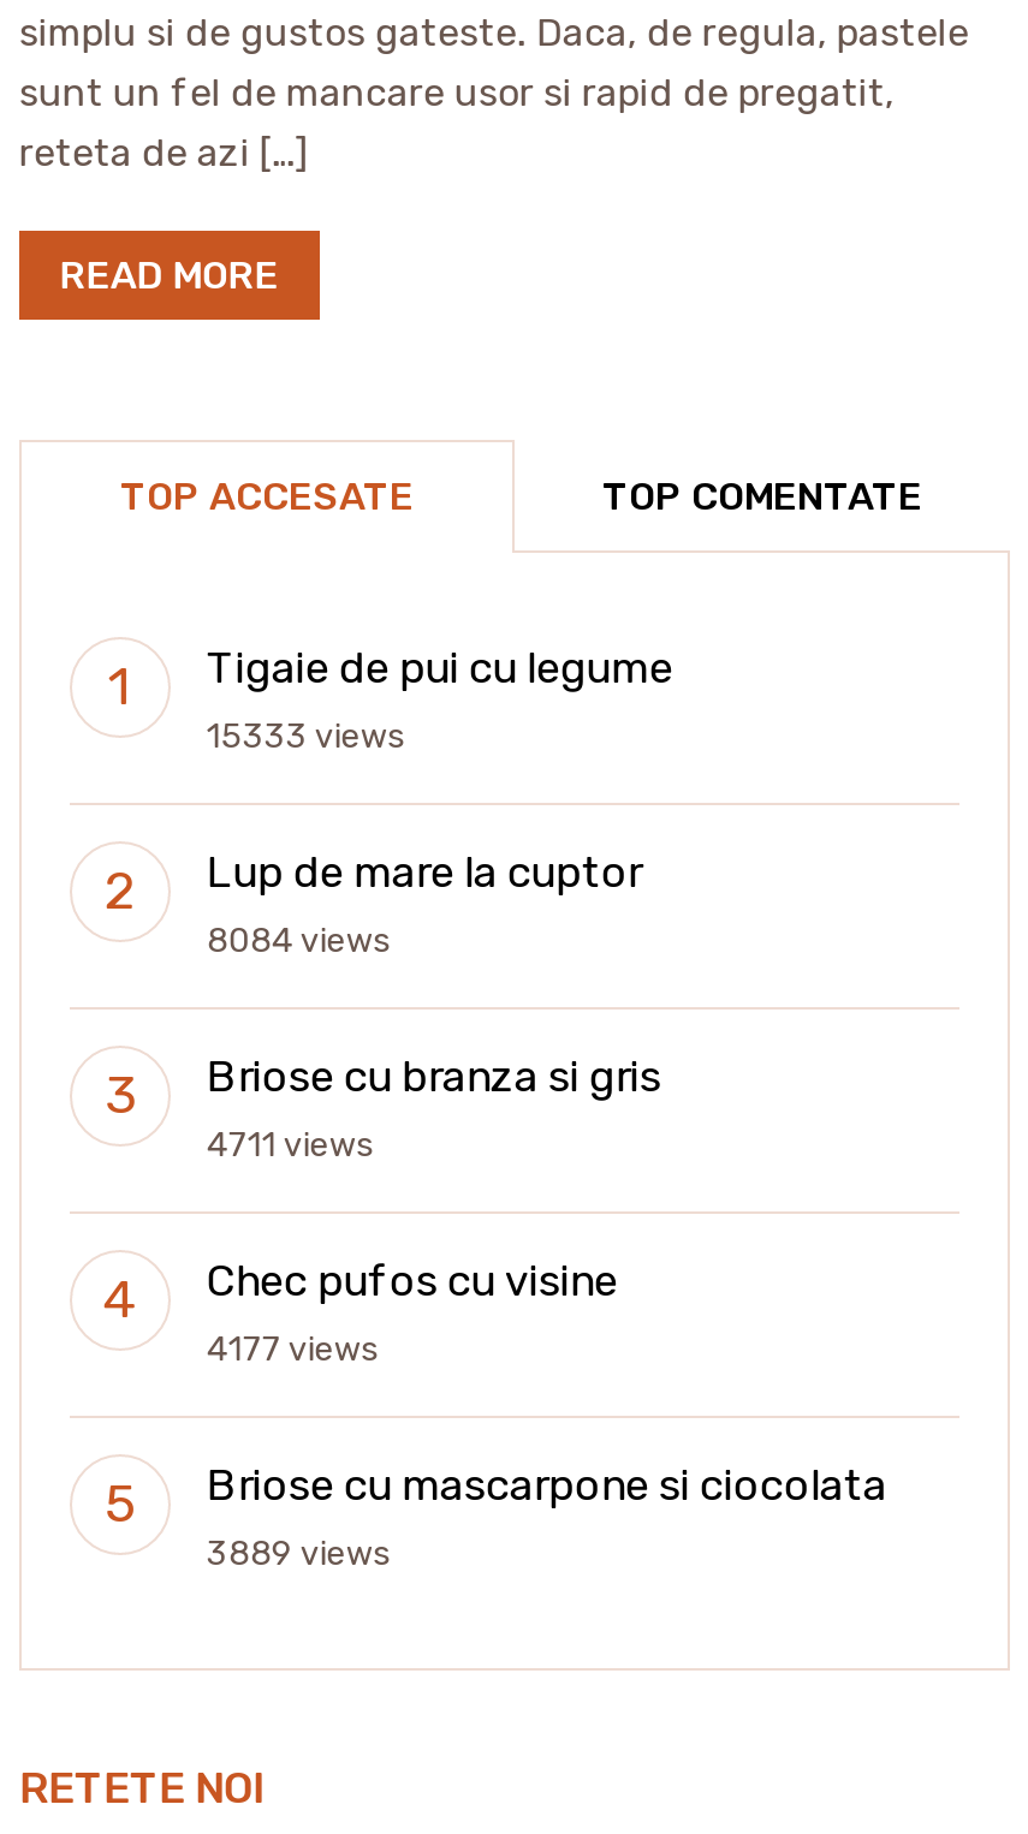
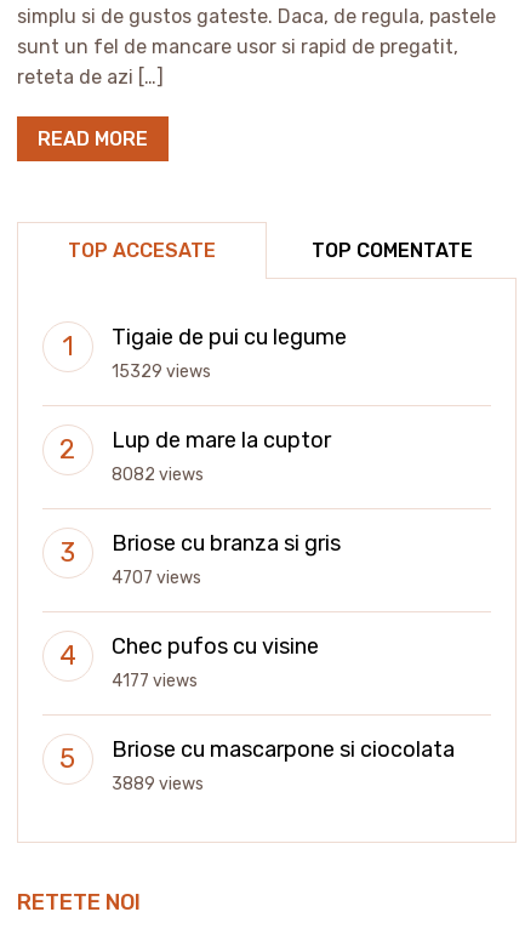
[207,716,404,757] 15333 views -> [111,361,211,382] 15329 views
[207,921,389,961] 8084 views -> [111,464,204,485] 8082 views
[207,1125,372,1166] 4711 views -> [111,568,201,588] 4707 views

